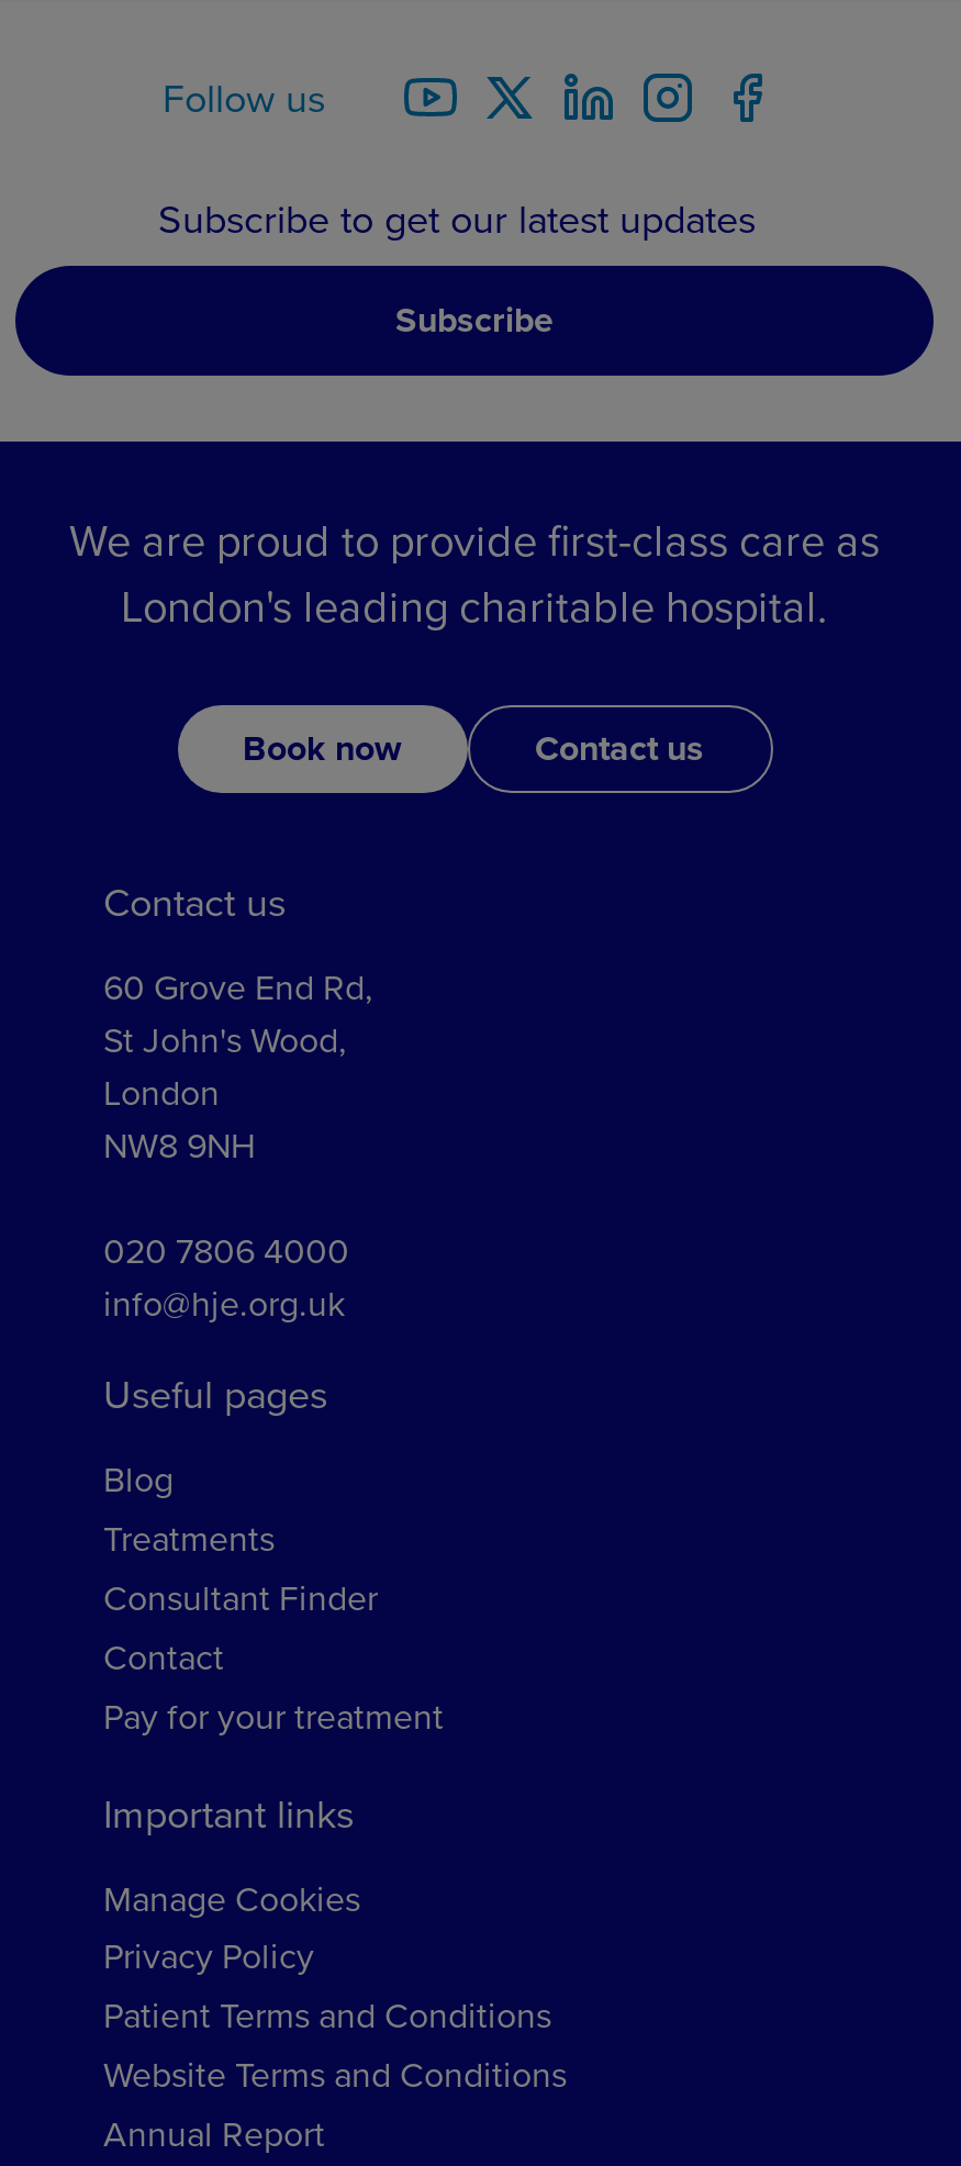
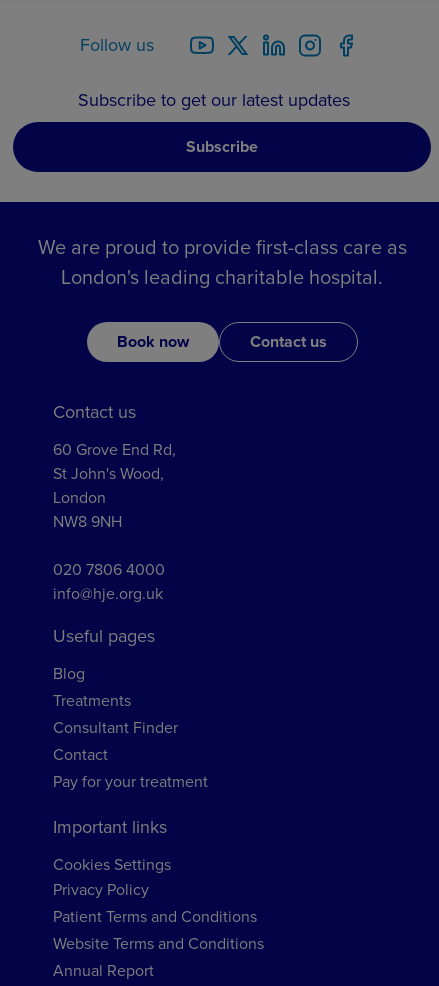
[103,1875,360,1923] Manage Cookies -> [53,853,171,876] Cookies Settings

